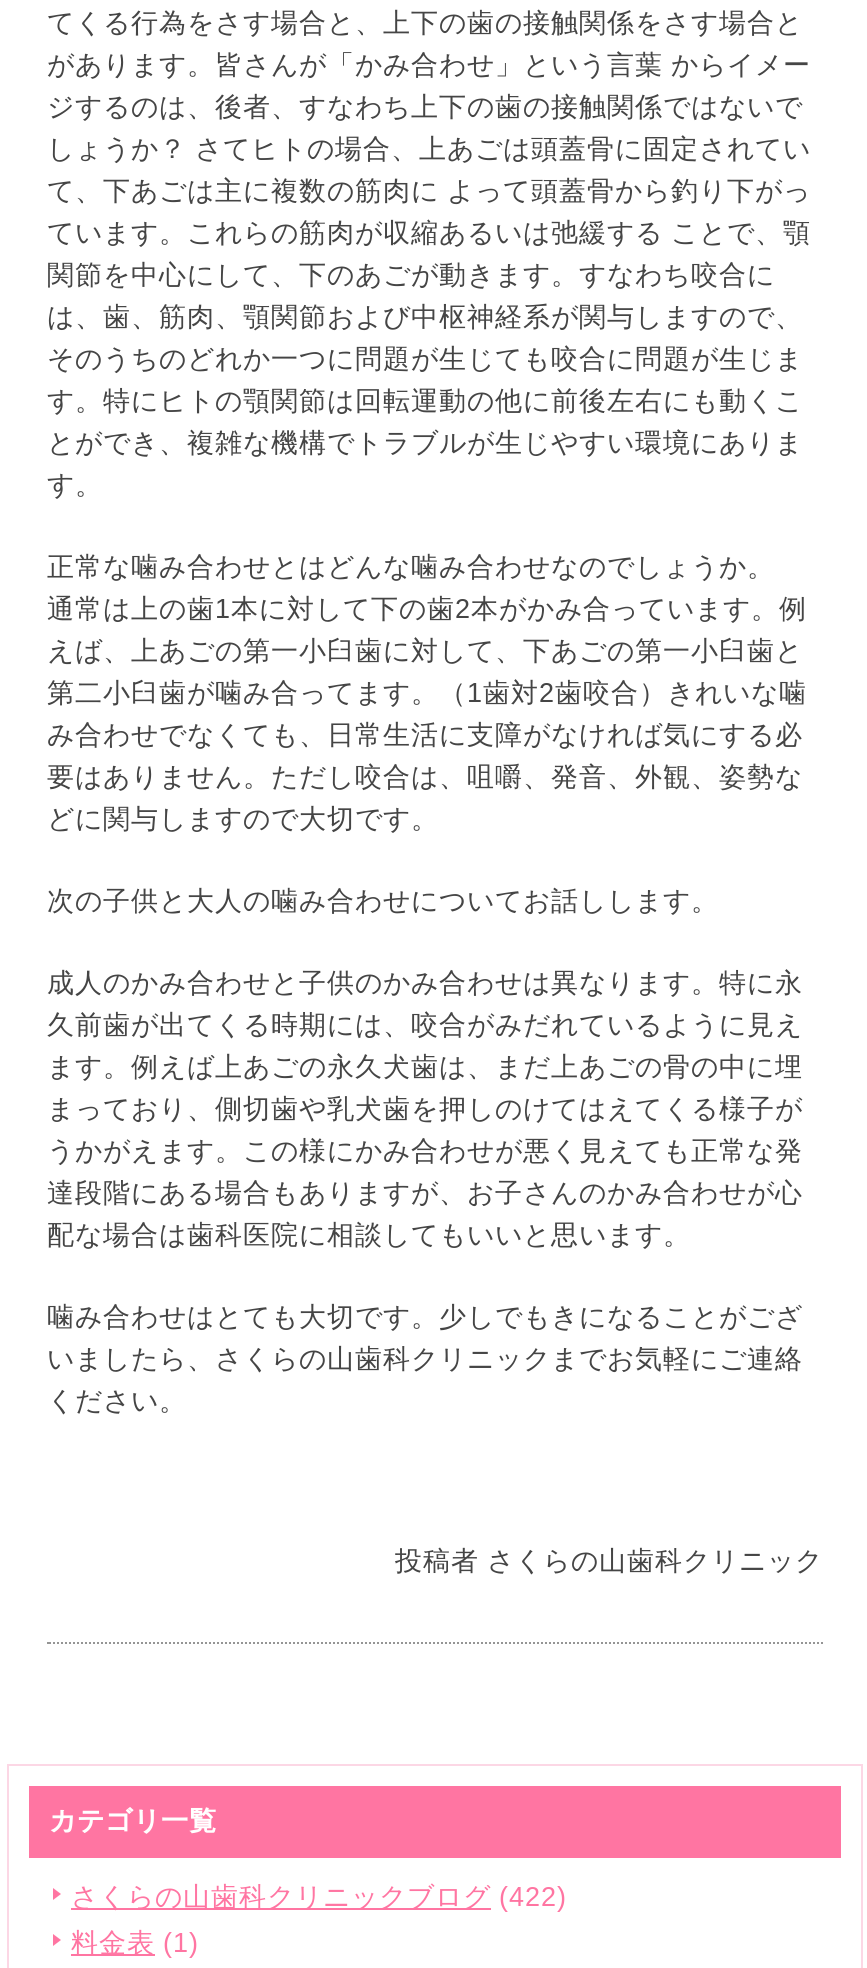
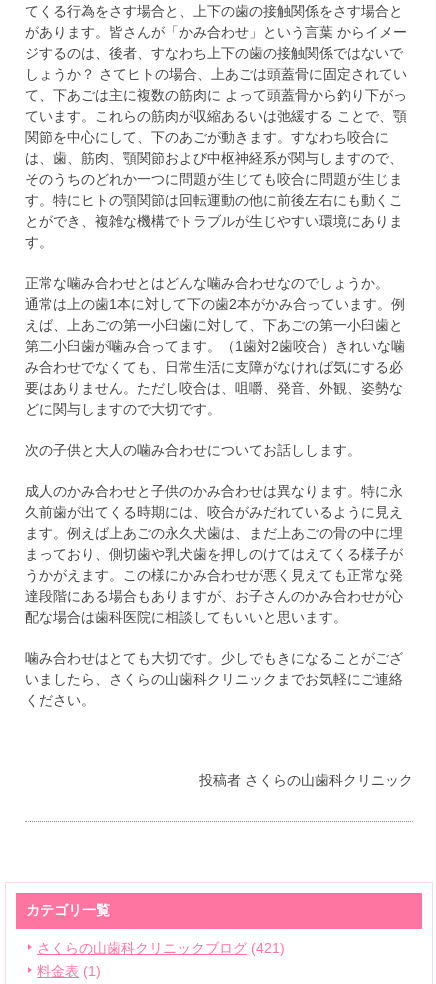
[71,1882,567,1912] さくらの山歯科クリニックブログ(422) -> [37,941,285,956] さくらの山歯科クリニックブログ(421)

